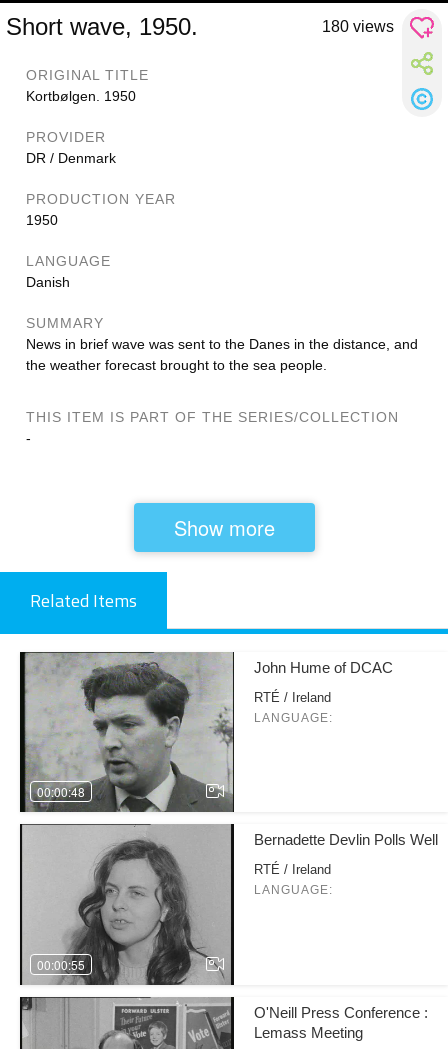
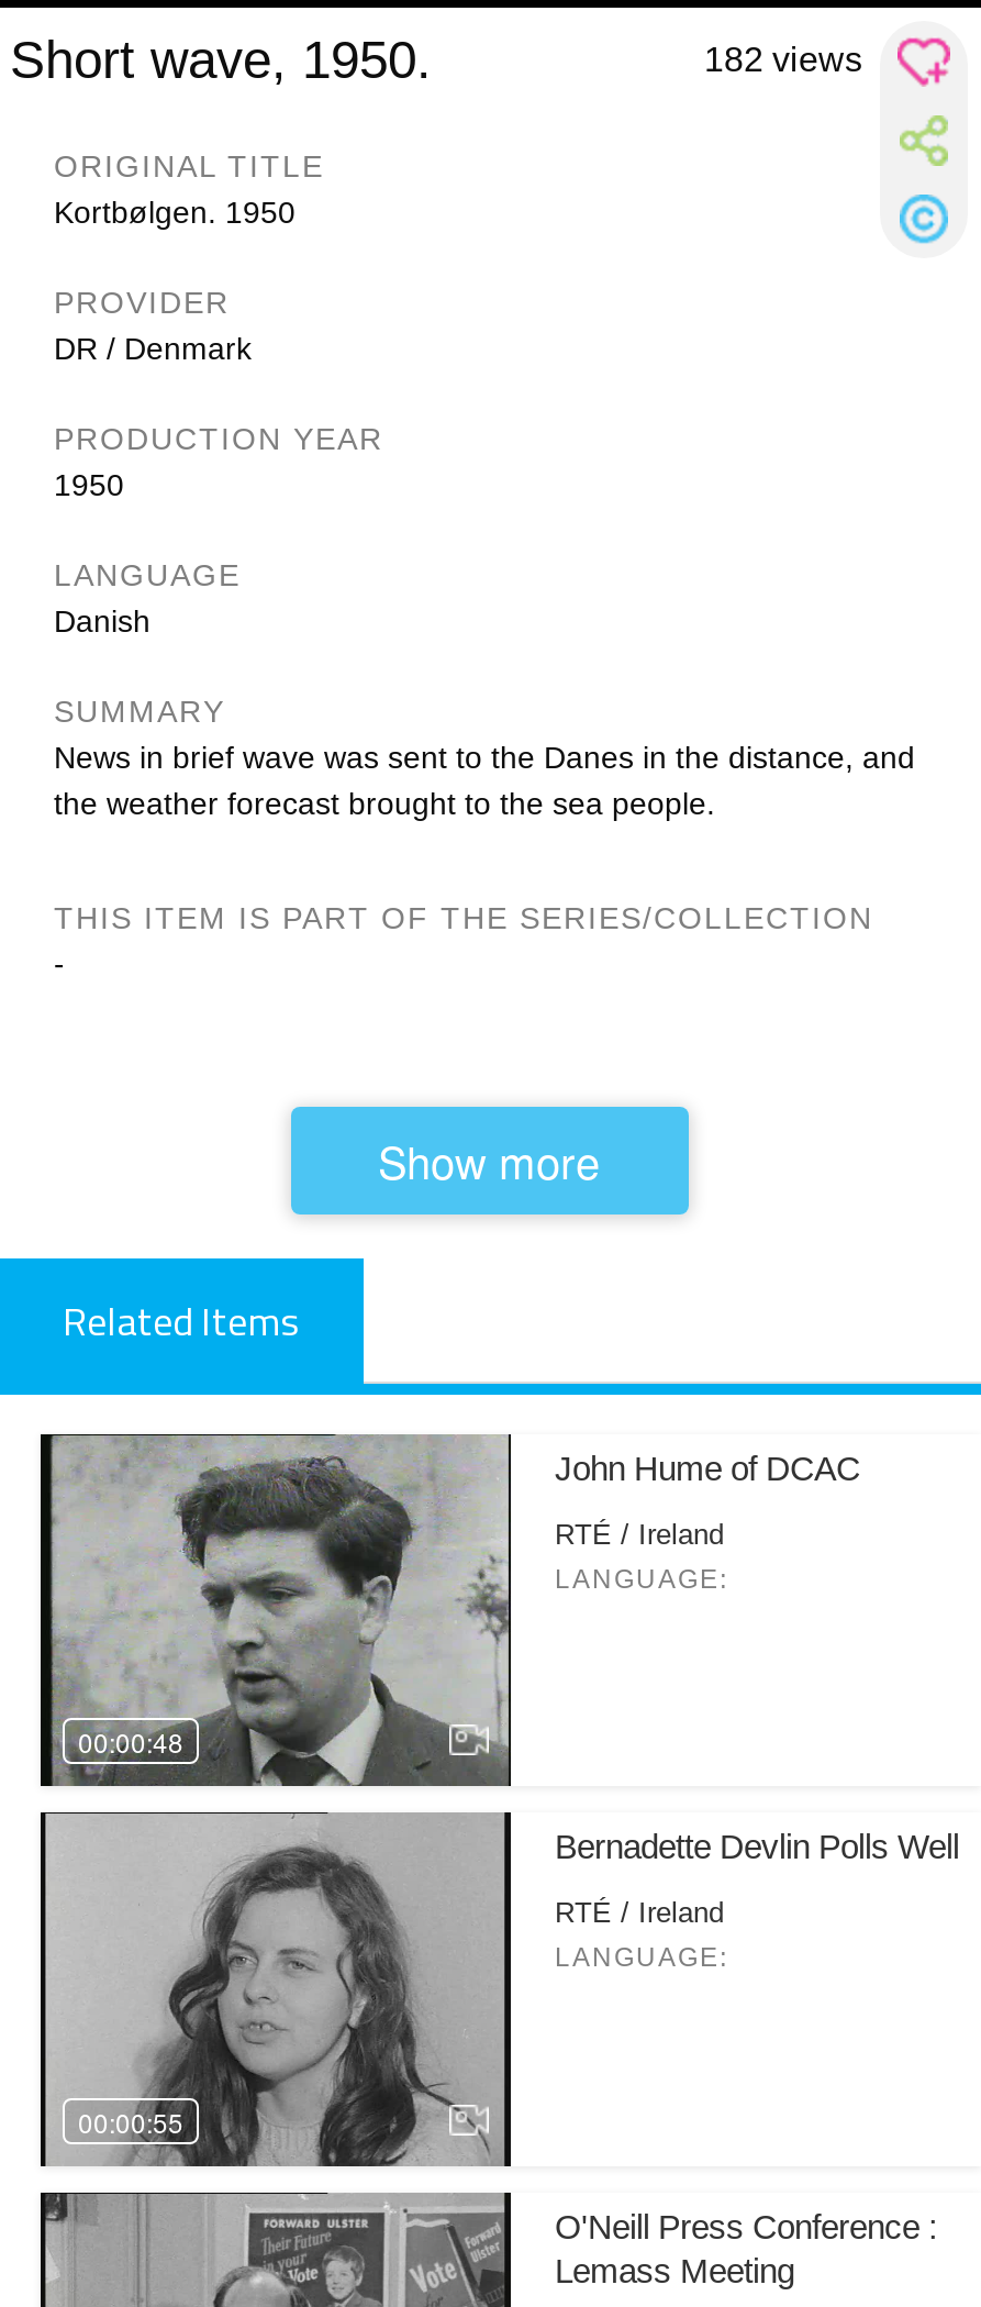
[322,18,394,35] 180 views -> [704,41,862,78] 182 views

